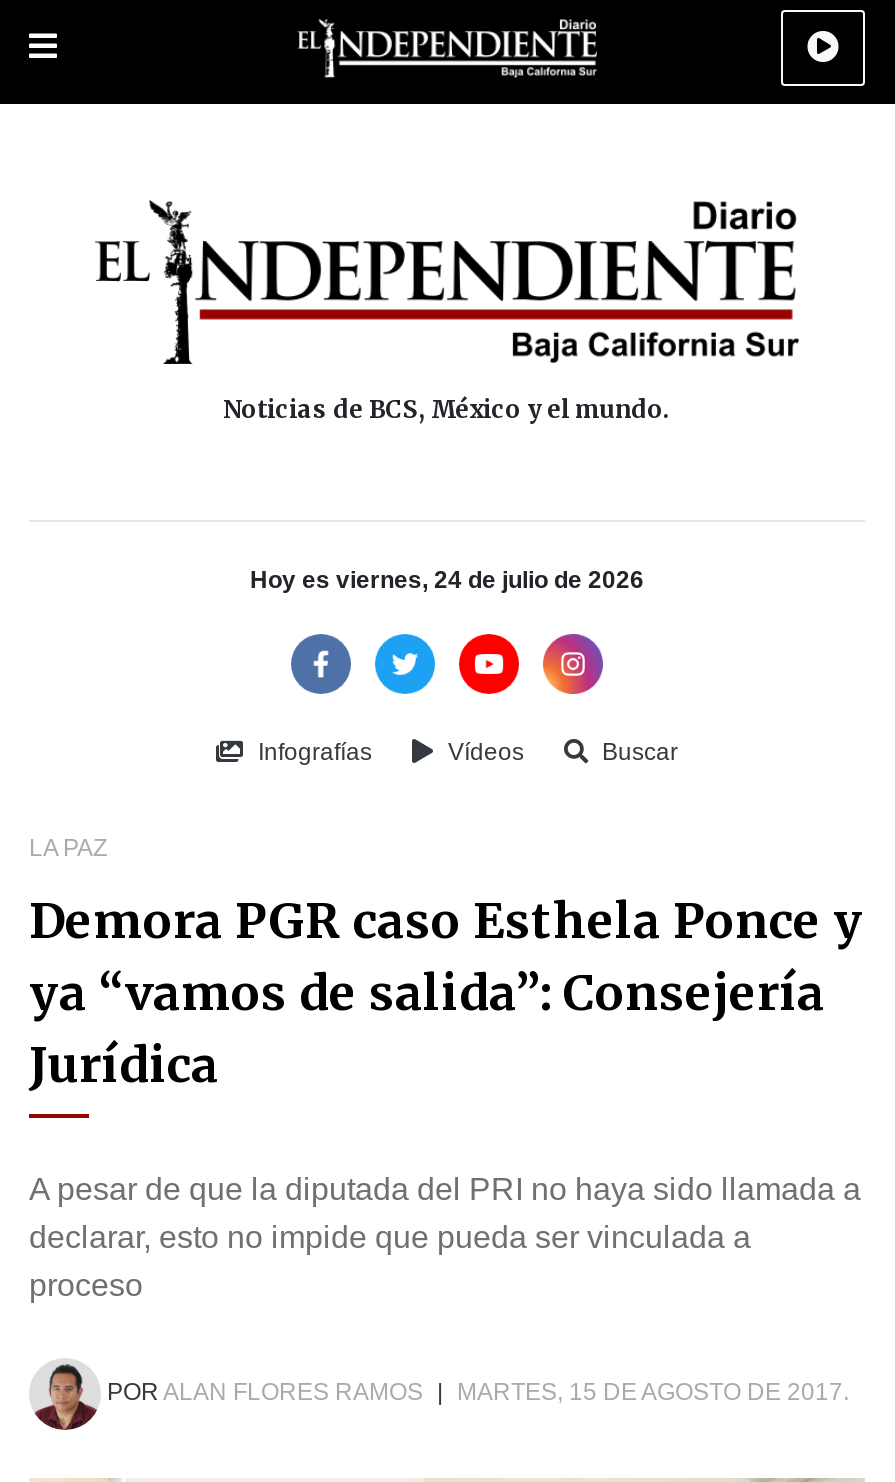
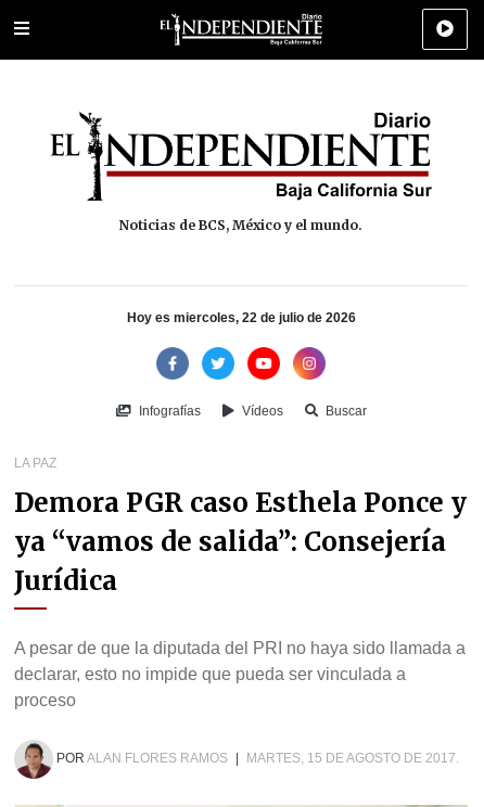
[250,566,644,594] Hoy es viernes, 24 de julio de 2026 -> [126,310,355,325] Hoy es miercoles, 22 de julio de 2026

